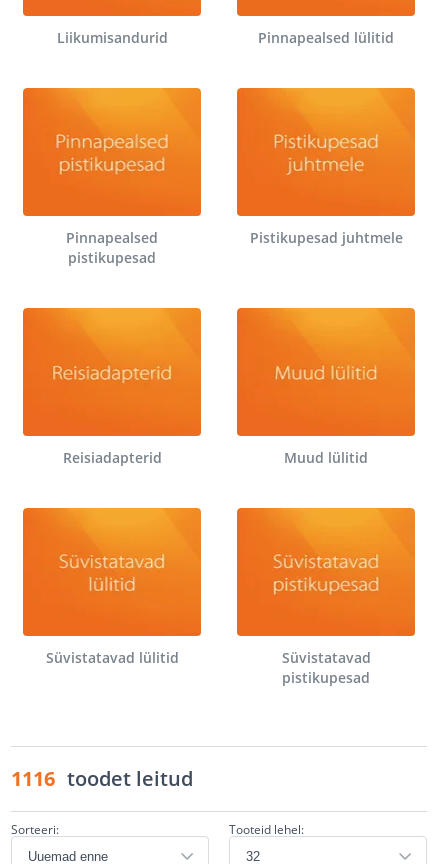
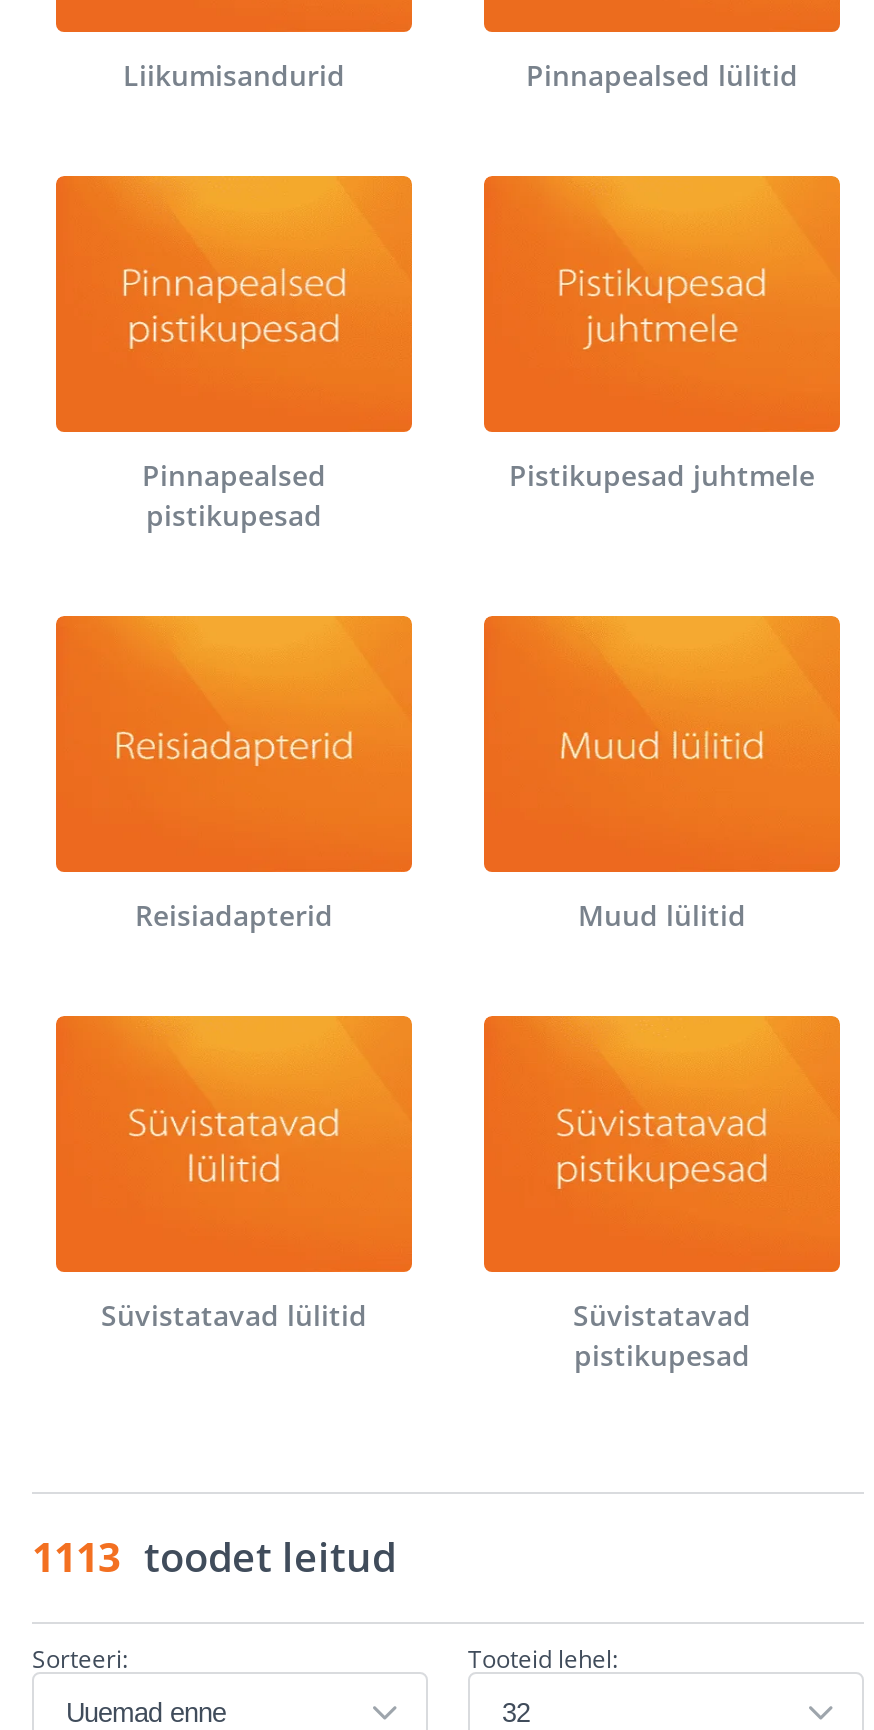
[11,765,193,792] 1116 toodet leitud -> [32,1530,396,1584] 1113 toodet leitud

